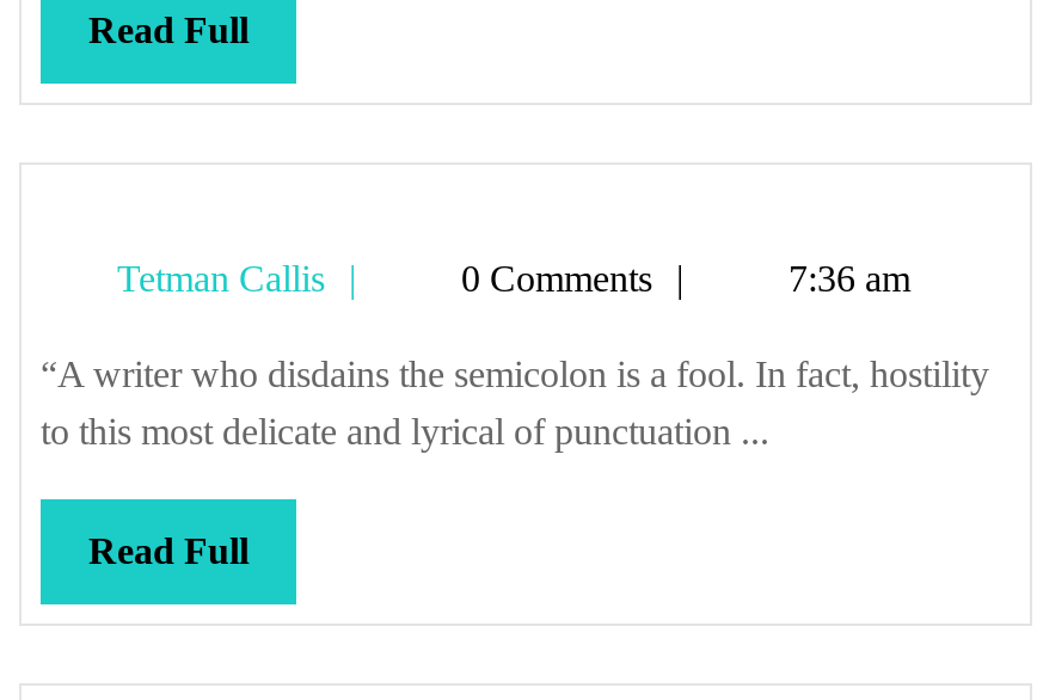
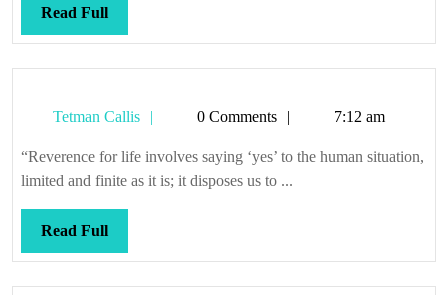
[779,258,910,299] 7:36 am -> [330,108,385,125] 7:12 am
[41,354,989,452] “A writer who disdains the semicolon is a fool. In fact, hostility | to this most delicate and lyrical of punctuation ... -> [21,148,424,189] “Reverence for life involves saying ‘yes’ to the human situation, | limited and finite as it is; it disposes us to ...

